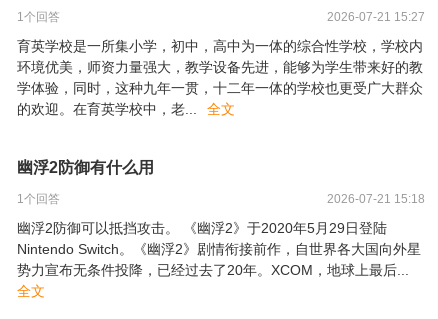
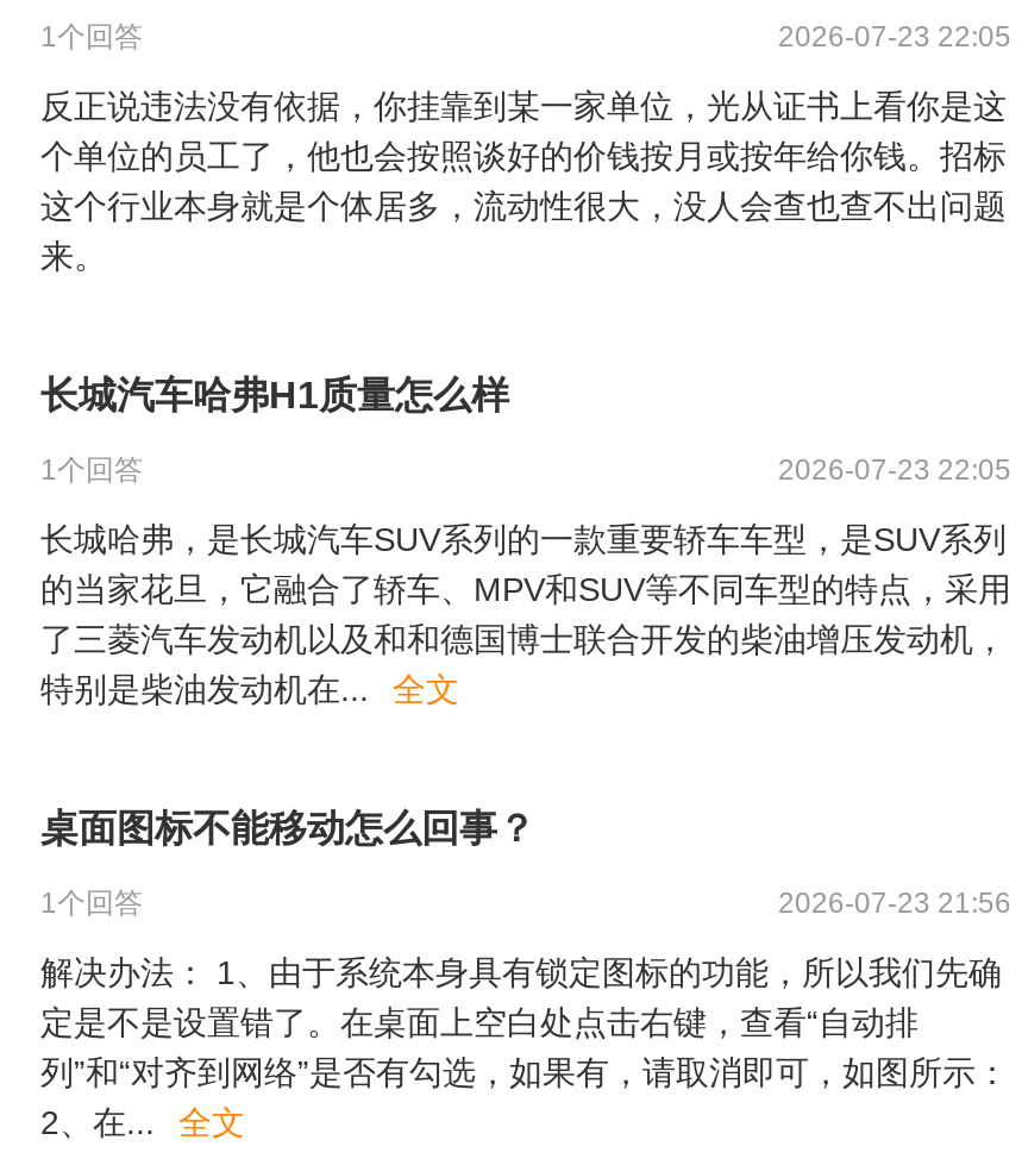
[17,10,425,117] 2026-07-21 15:27 | 育英学校是一所集小学，初中，高中为一体的综合性学校，学校内 | 环境优美，师资力量强大，教学设备先进，能够为学生带来好的教 | 学体验，同时，这种九年一贯，十二年一体的学校也更受广大群众 | 的欢迎。在育英学校中，老... -> [40,20,1011,708] 2026-07-23 22:05 | 反正说违法没有依据，你挂靠到某一家单位，光从证书上看你是这 | 个单位的员工了，他也会按照谈好的价钱按月或按年给你钱。招标 | 这个行业本身就是个体居多，流动性很大，没人会查也查不出问题 | 来。 | 长城汽车哈弗H1质量怎么样 | 1个回答 | 2026-07-23 22:05 | 长城哈弗，是长城汽车SUV系列的一款重要轿车车型，是SUV系列 | 的当家花旦，它融合了轿车、MPV和SUV等不同车型的特点，采用 | 了三菱汽车发动机以及和和德国博士联合开发的柴油增压发动机， | 特别是柴油发动机在...
[17,159,154,176] 幽浮2防御有什么用 -> [40,808,535,848] 桌面图标不能移动怎么回事？
[327,192,425,206] 2026-07-21 15:18 -> [778,887,1011,920] 2026-07-23 21:56
[17,220,421,278] 幽浮2防御可以抵挡攻击。 《幽浮2》于2020年5月29日登陆 | Nintendo Switch。《幽浮2》剧情衔接前作，自世界各大国向外星 | 势力宣布无条件投降，已经过去了20年。XCOM，地球上最后... -> [40,953,1009,1141] 解决办法： 1、由于系统本身具有锁定图标的功能，所以我们先确 | 定是不是设置错了。在桌面上空白处点击右键，查看“自动排 | 列”和“对齐到网络”是否有勾选，如果有，请取消即可，如图所示： | 2、在...

